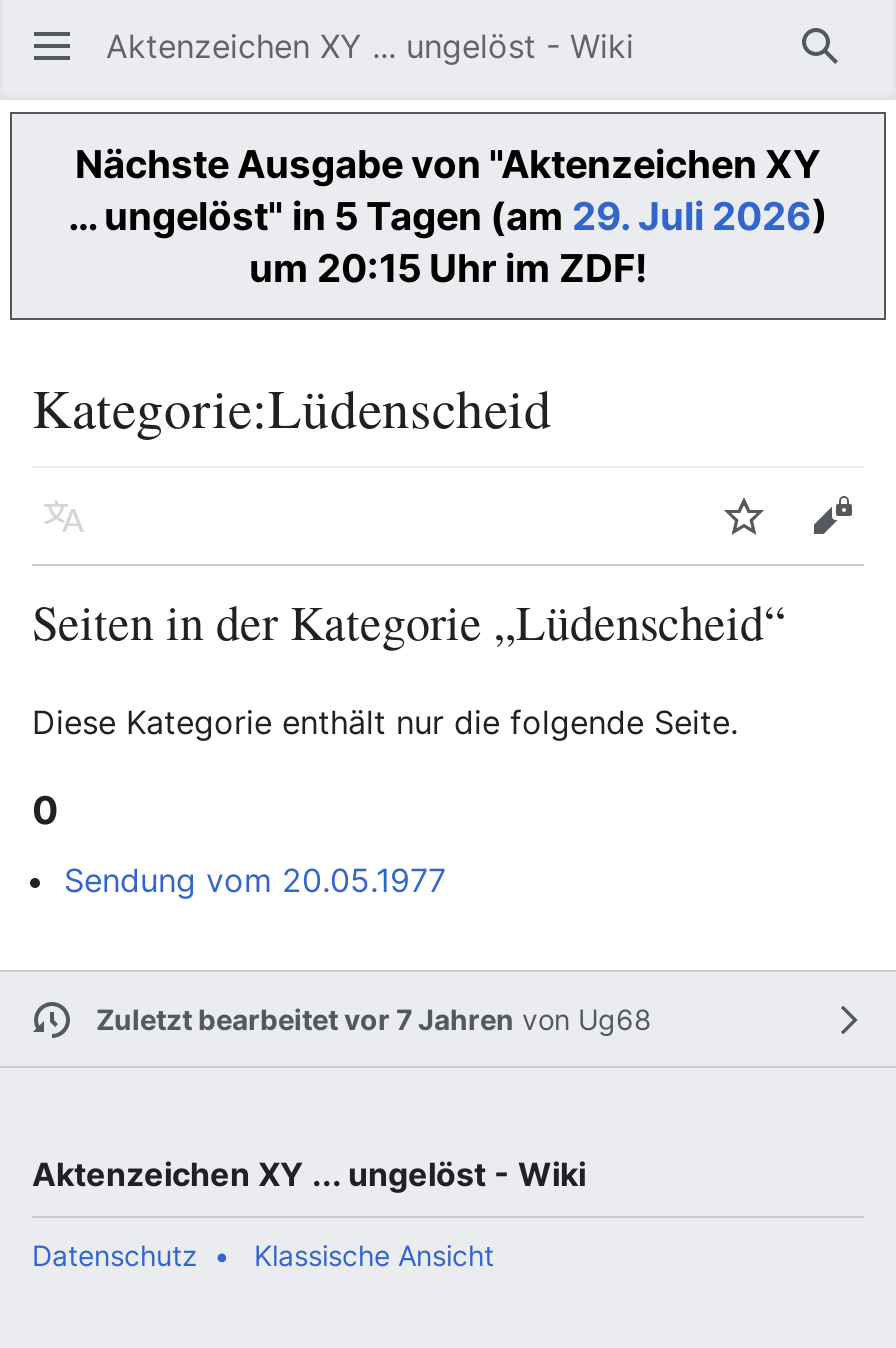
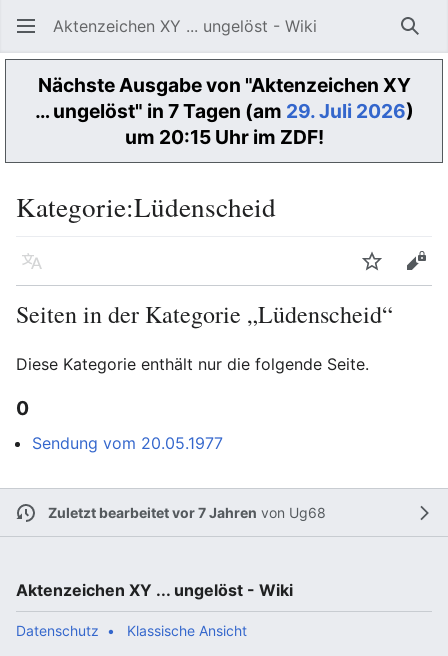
[68,192,828,240] … ungelöst" in 5 Tagen (am 29. Juli 2026) -> [34,99,413,123] … ungelöst" in 7 Tagen (am 29. Juli 2026)

